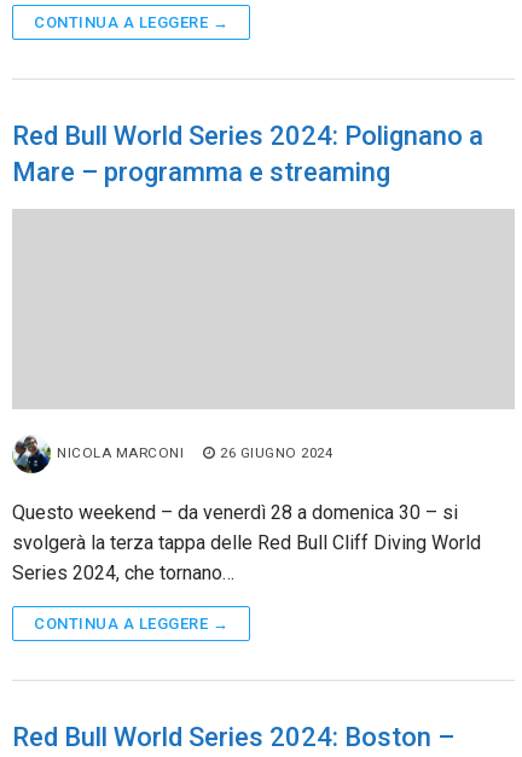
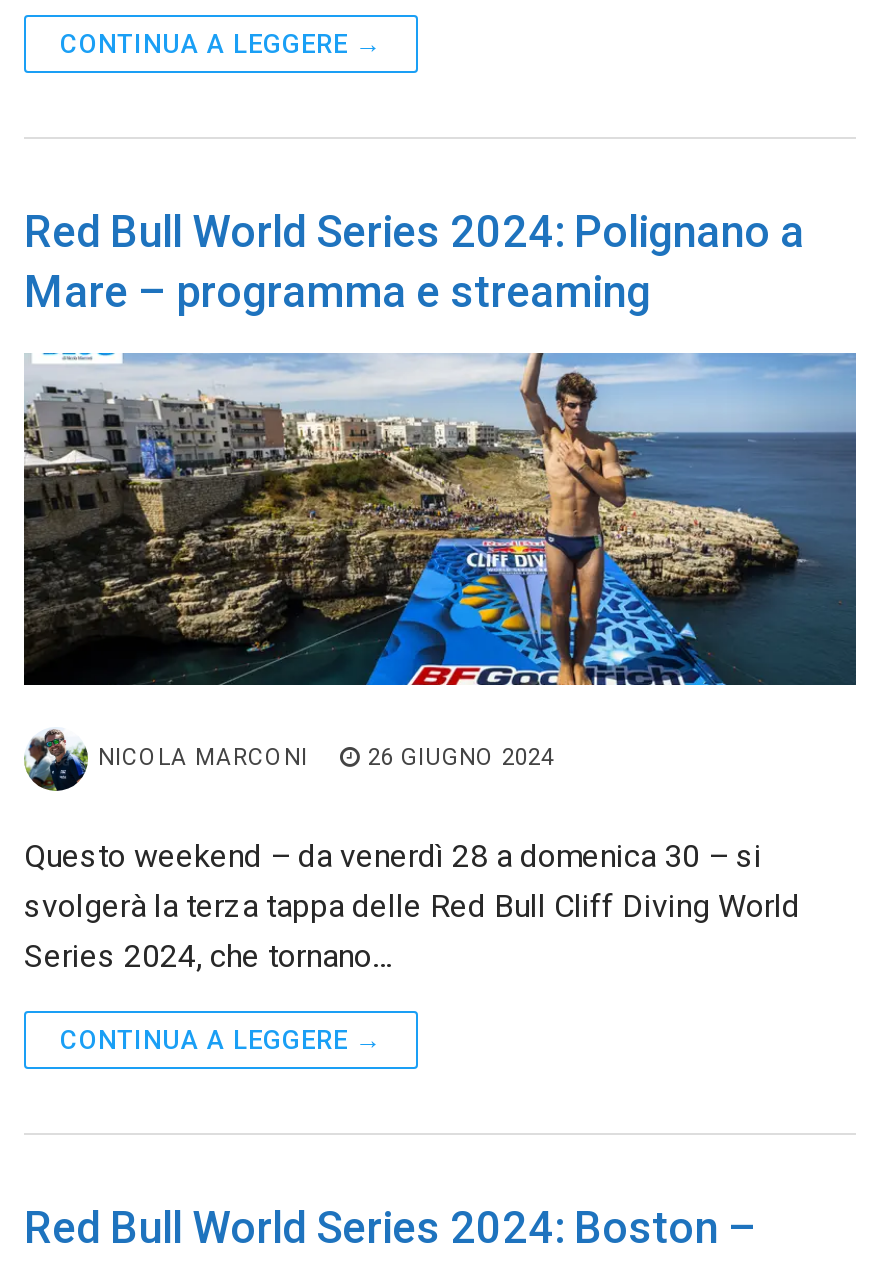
none -> [22,353,858,687] [image]

